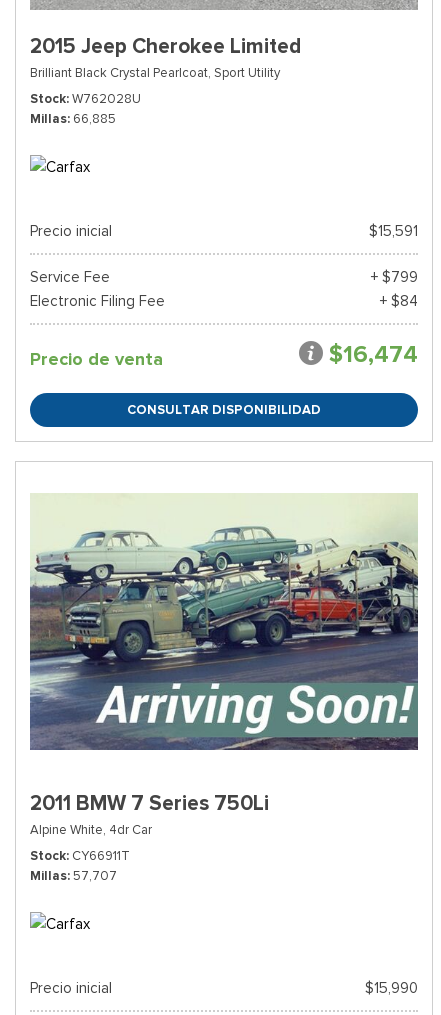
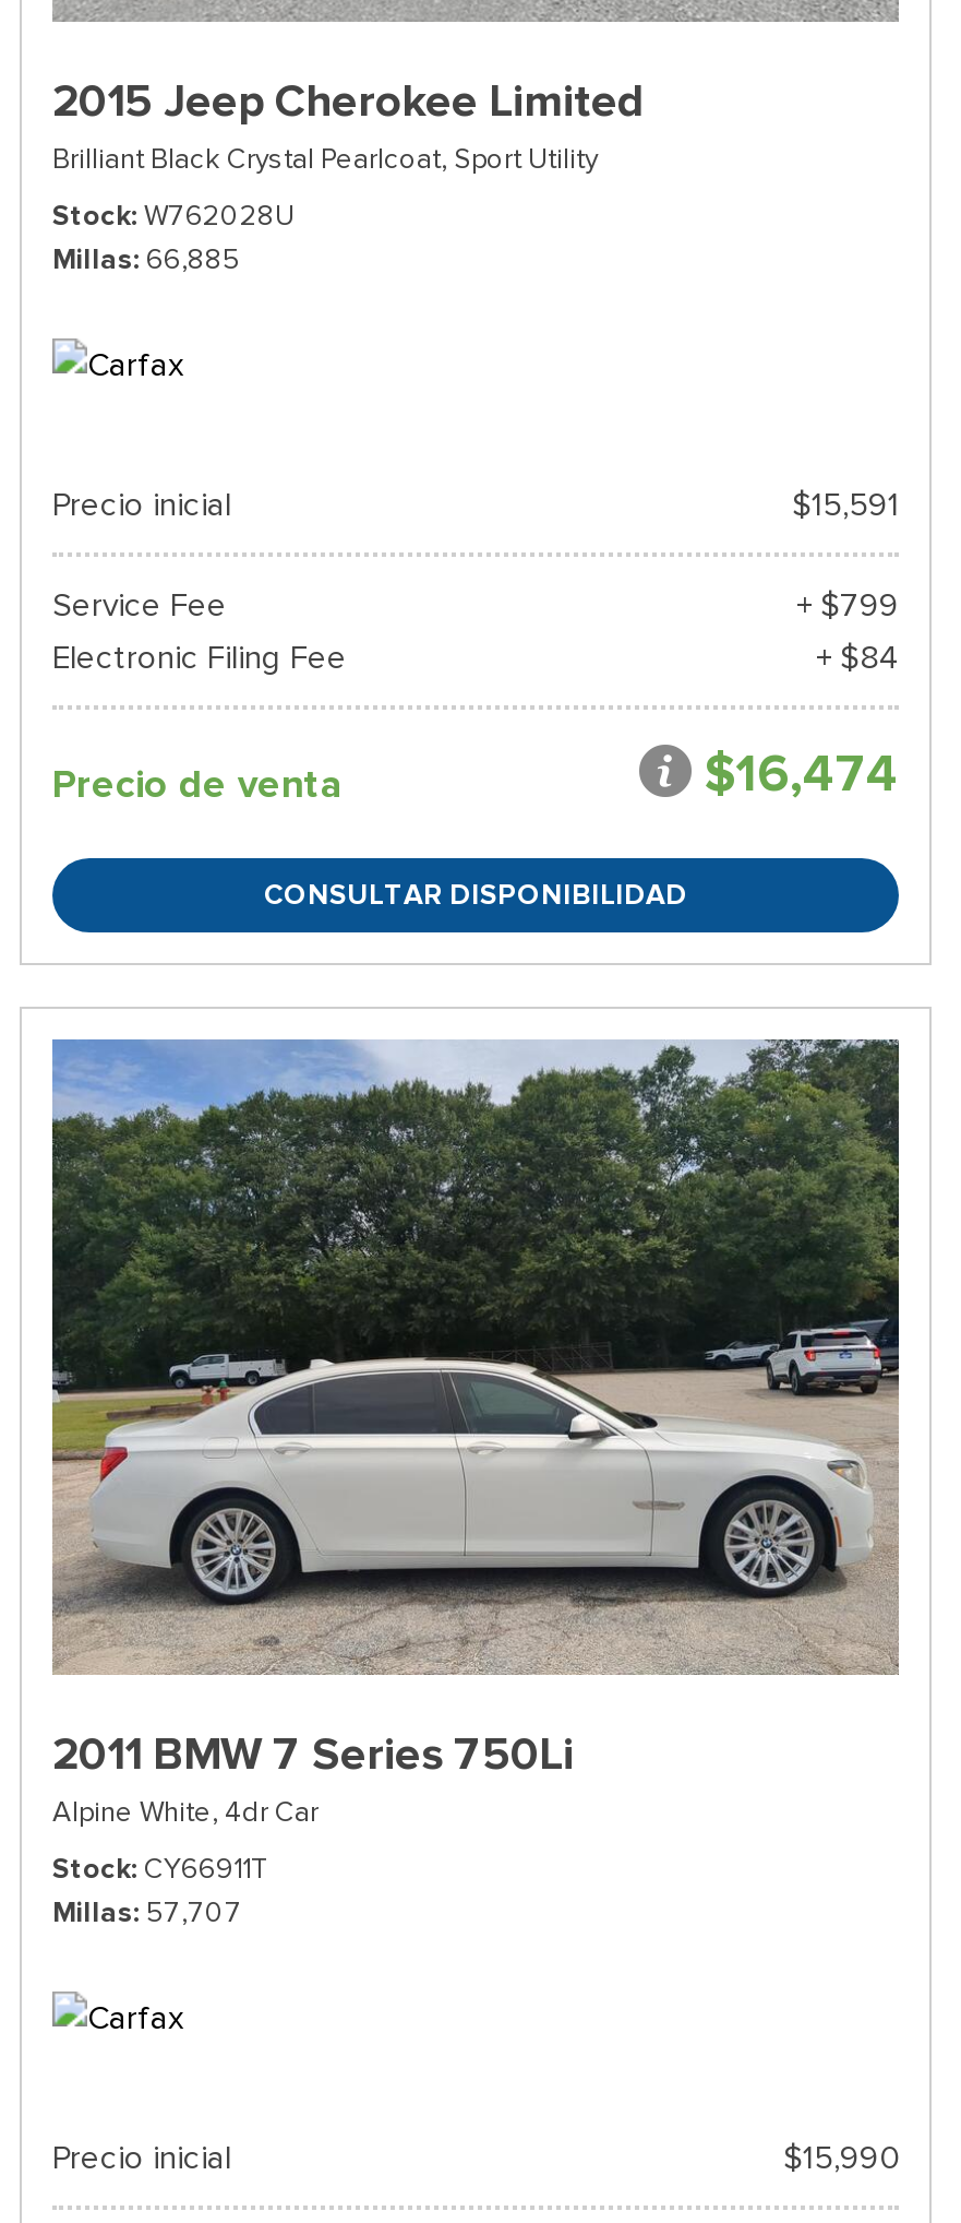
[29,476,418,767] [image] -> [50,1037,901,1677] [image]

